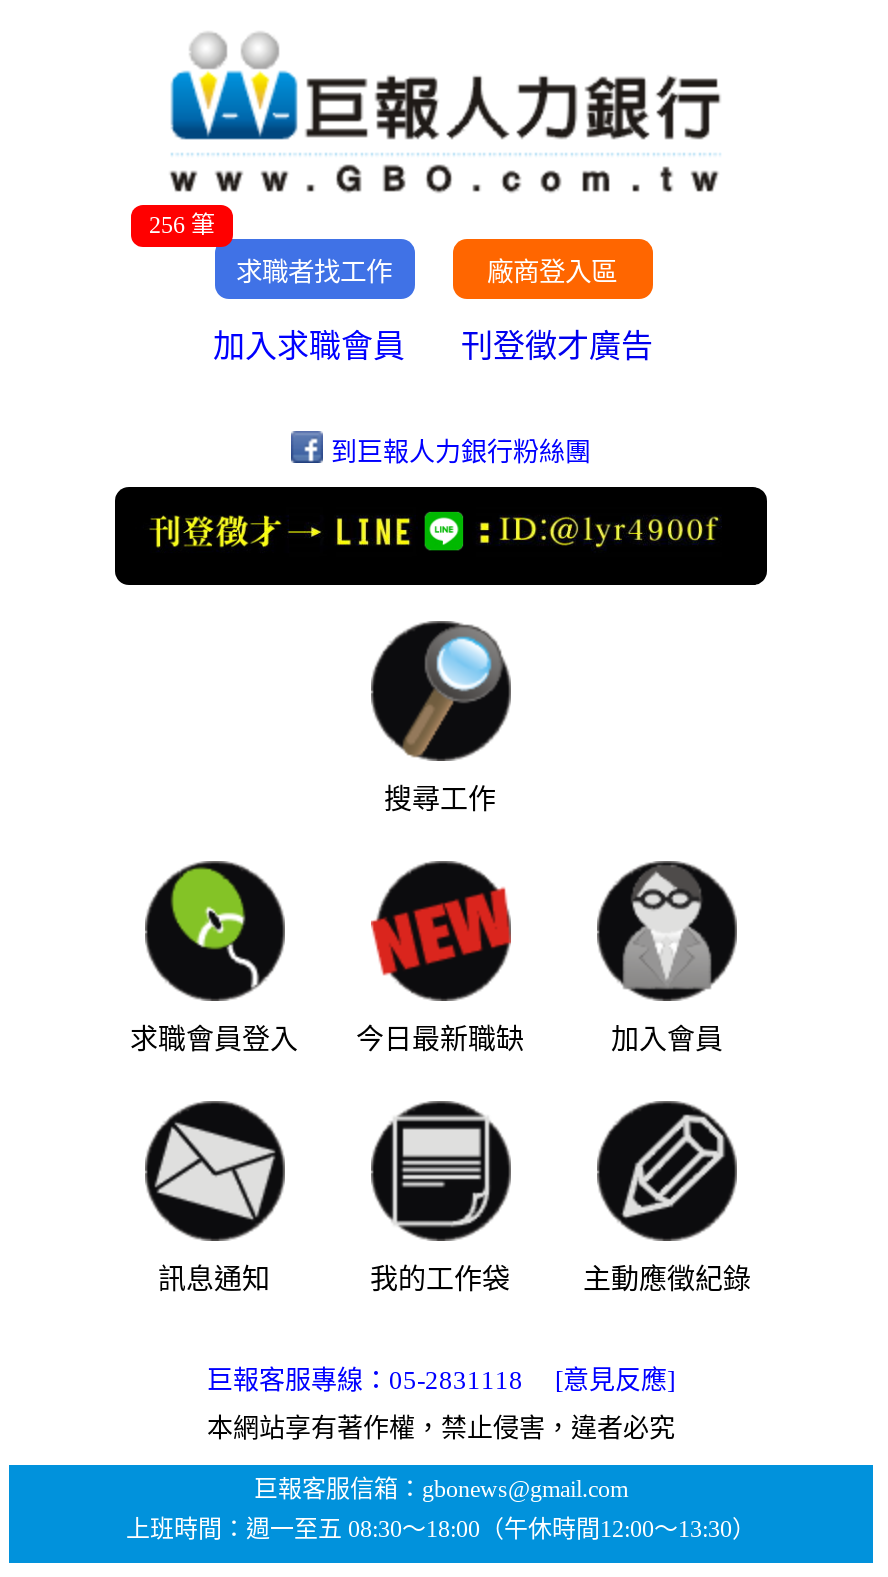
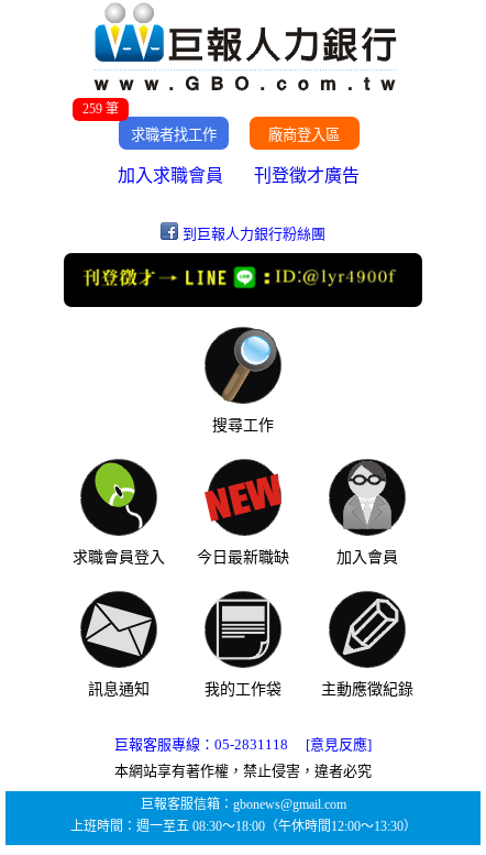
[149,211,215,239] 256 筆 -> [82,101,119,117] 259 筆

